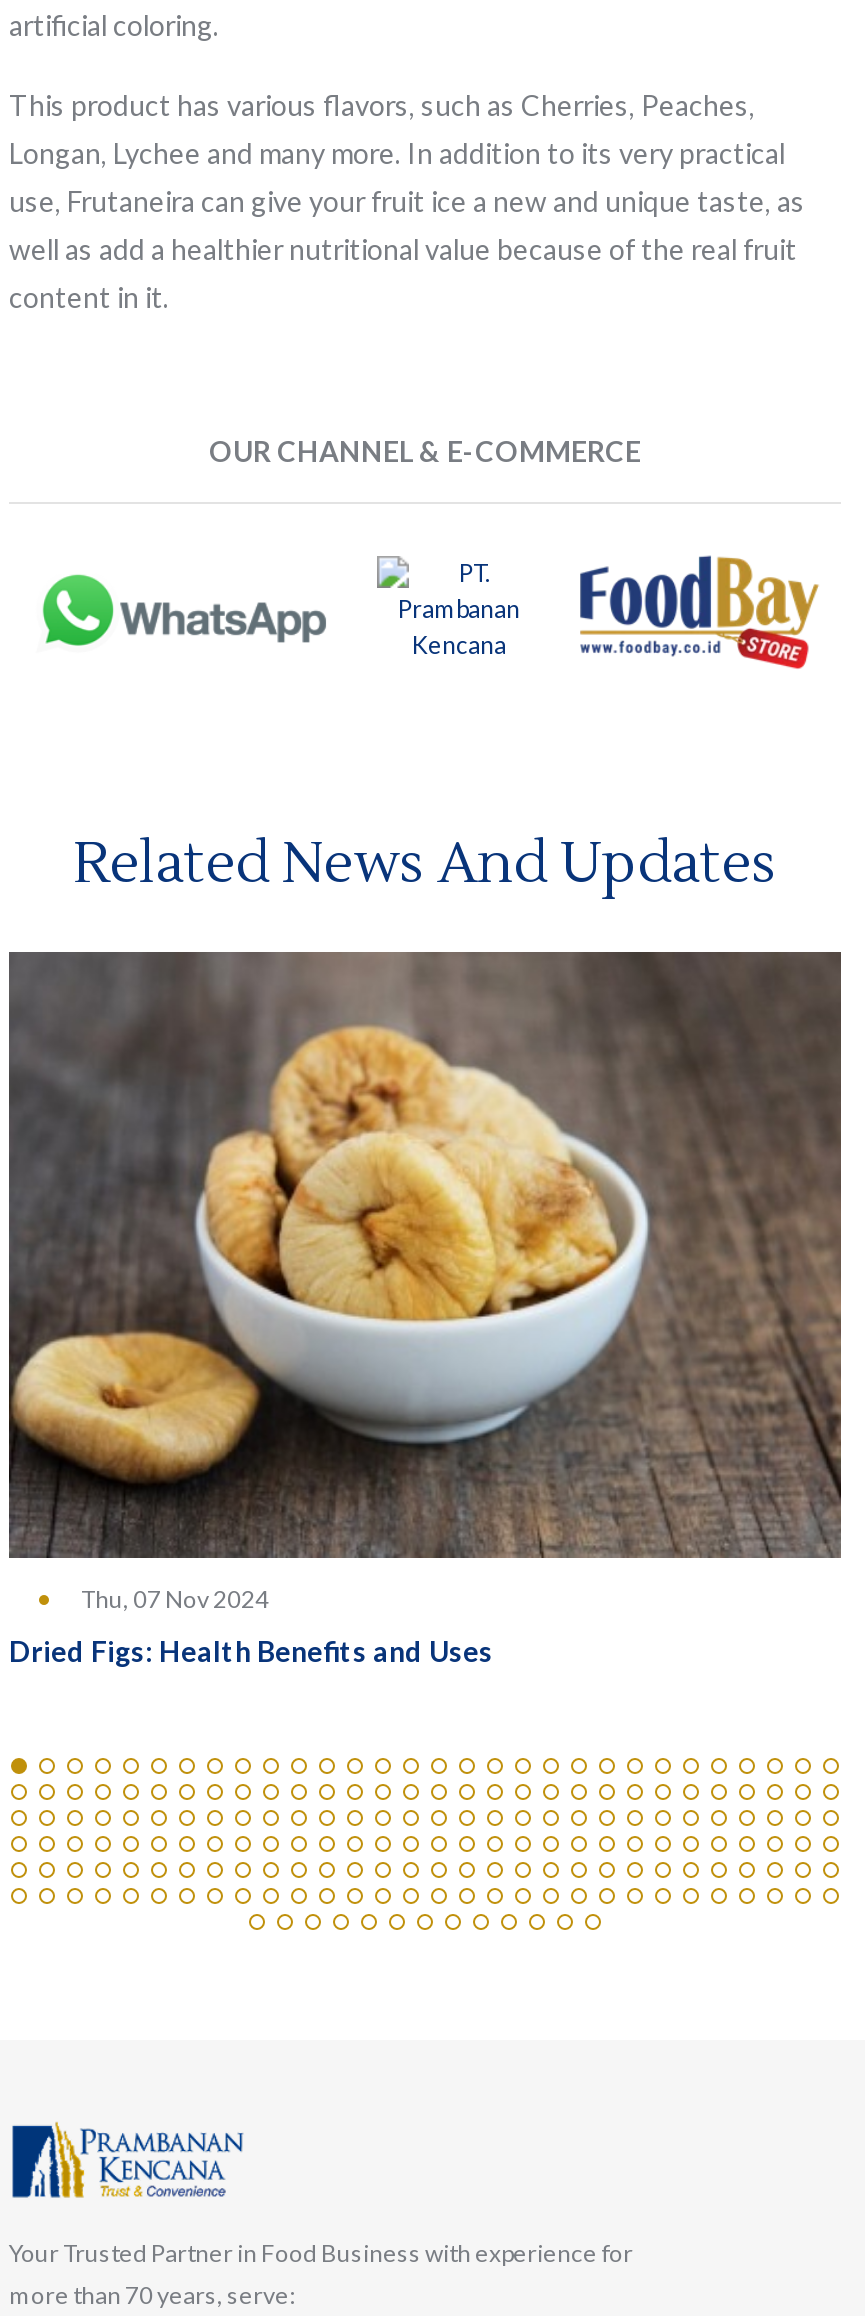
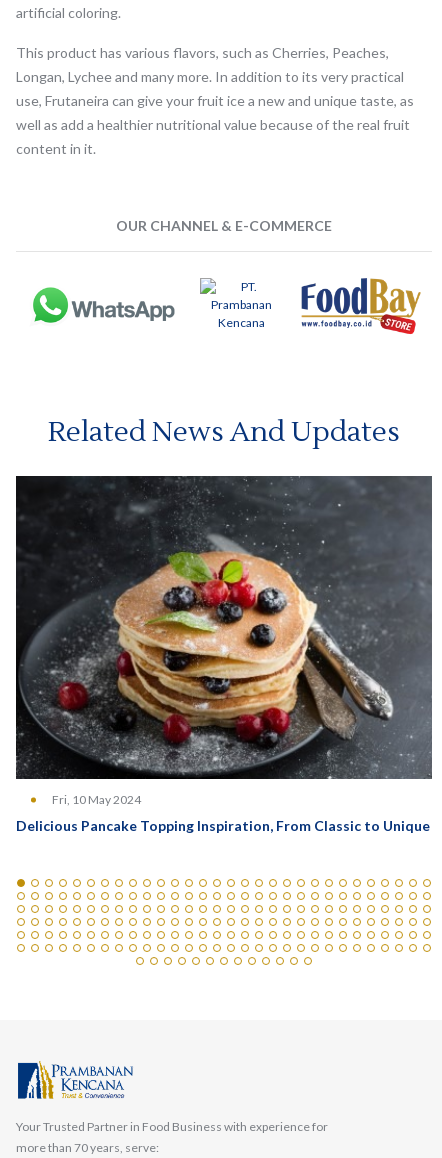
[9,950,843,1614] [image] | Thu, 07 Nov 2024 -> [16,475,432,807] [image] | Fri, 10 May 2024
[9,1634,493,1668] Dried Figs: Health Benefits and Uses -> [16,817,430,834] Delicious Pancake Topping Inspiration, From Classic to Unique

